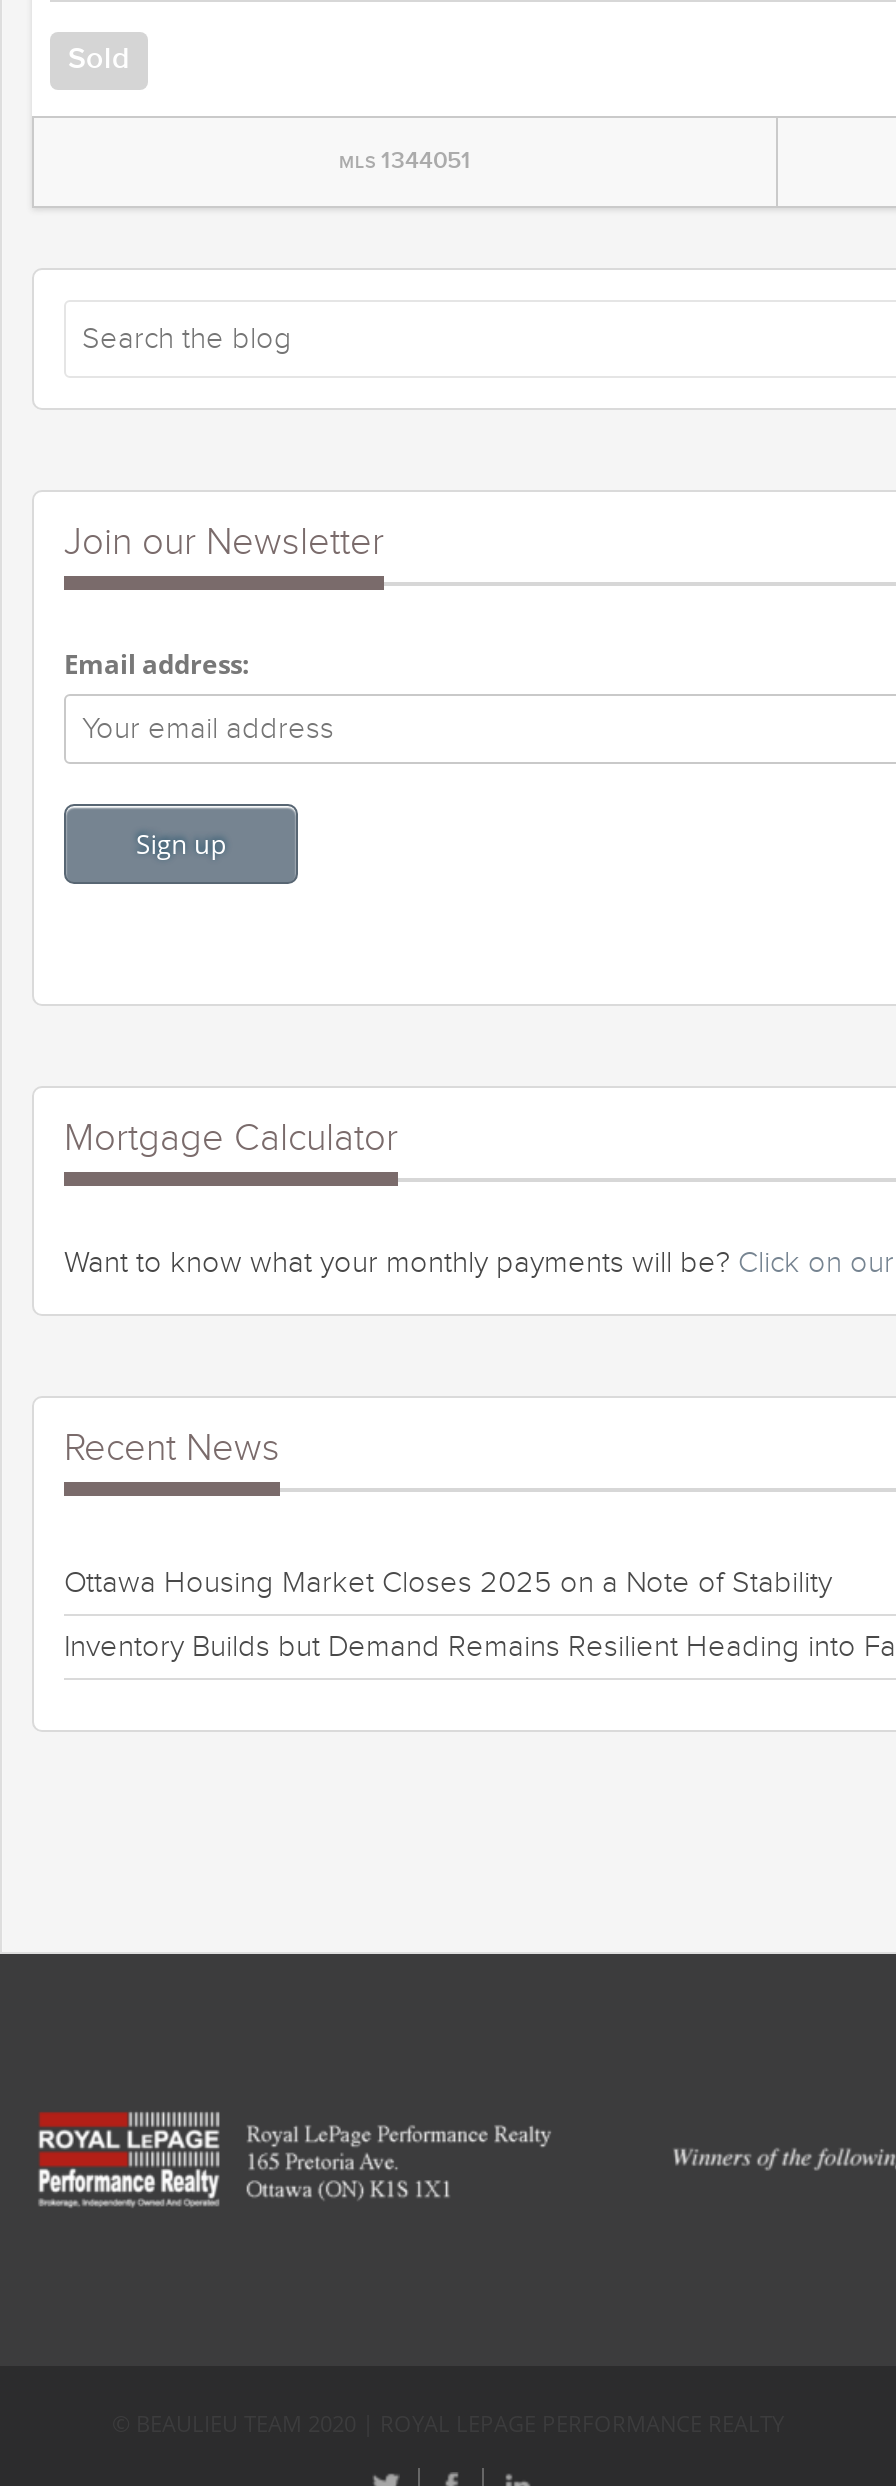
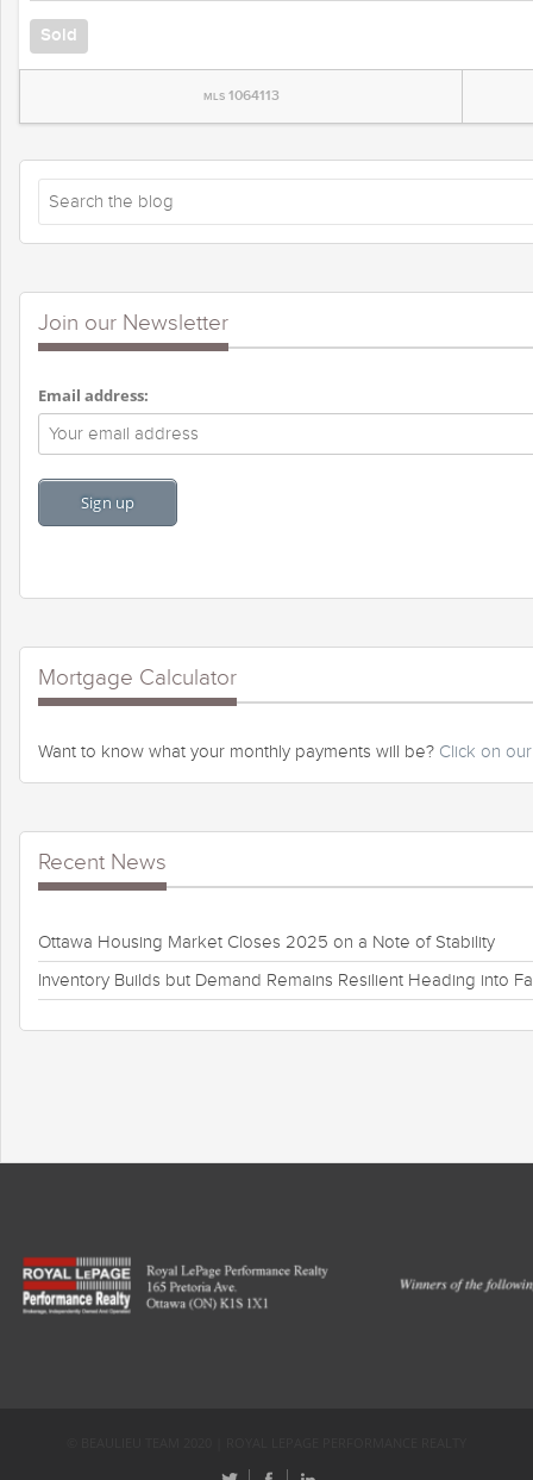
[339,145,471,175] MLS 1344051 -> [203,86,279,104] MLS 1064113

